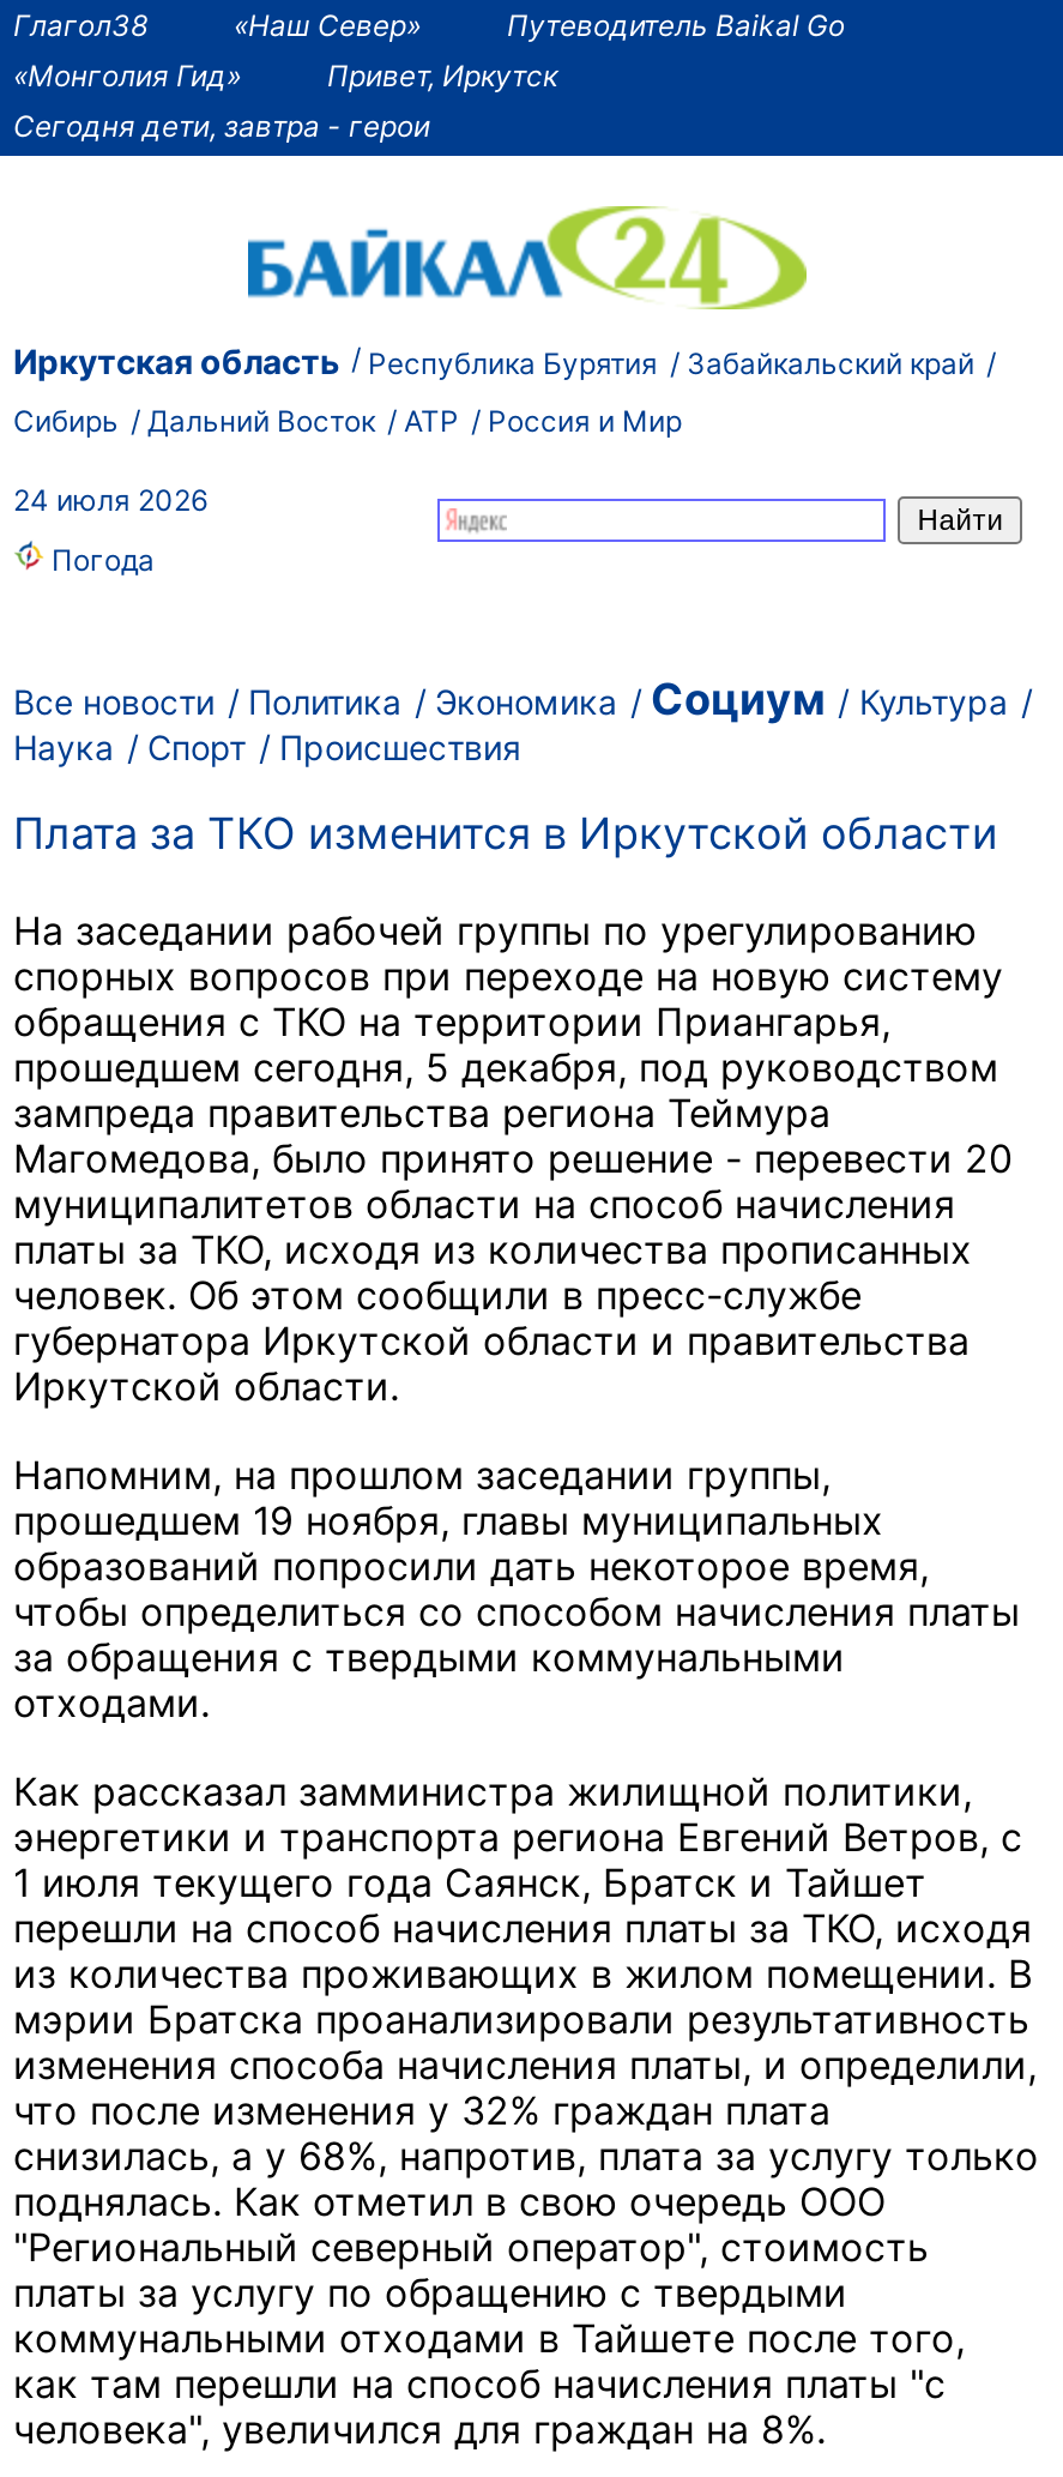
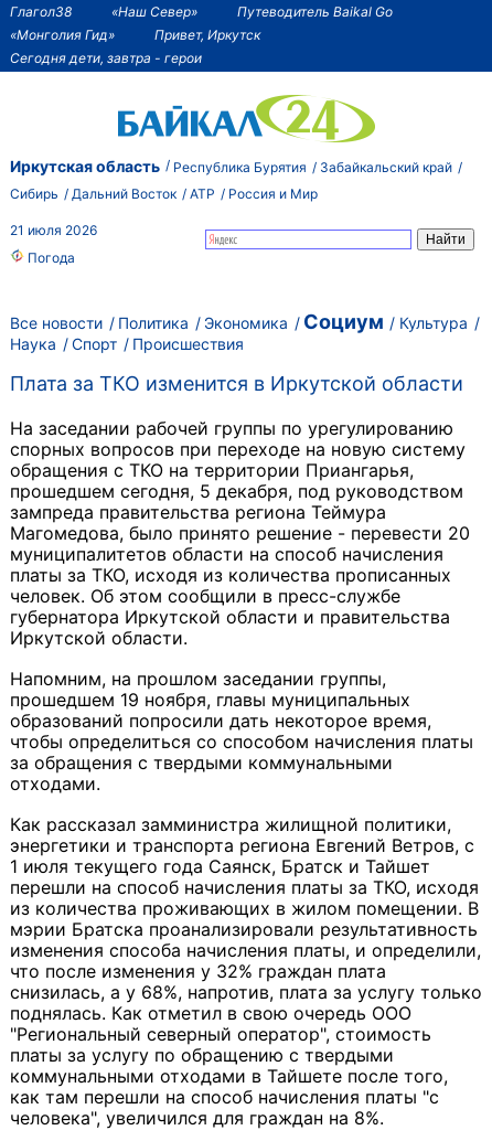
[13,482,207,518] 24 июля 2026 -> [10,222,97,238] 21 июля 2026

